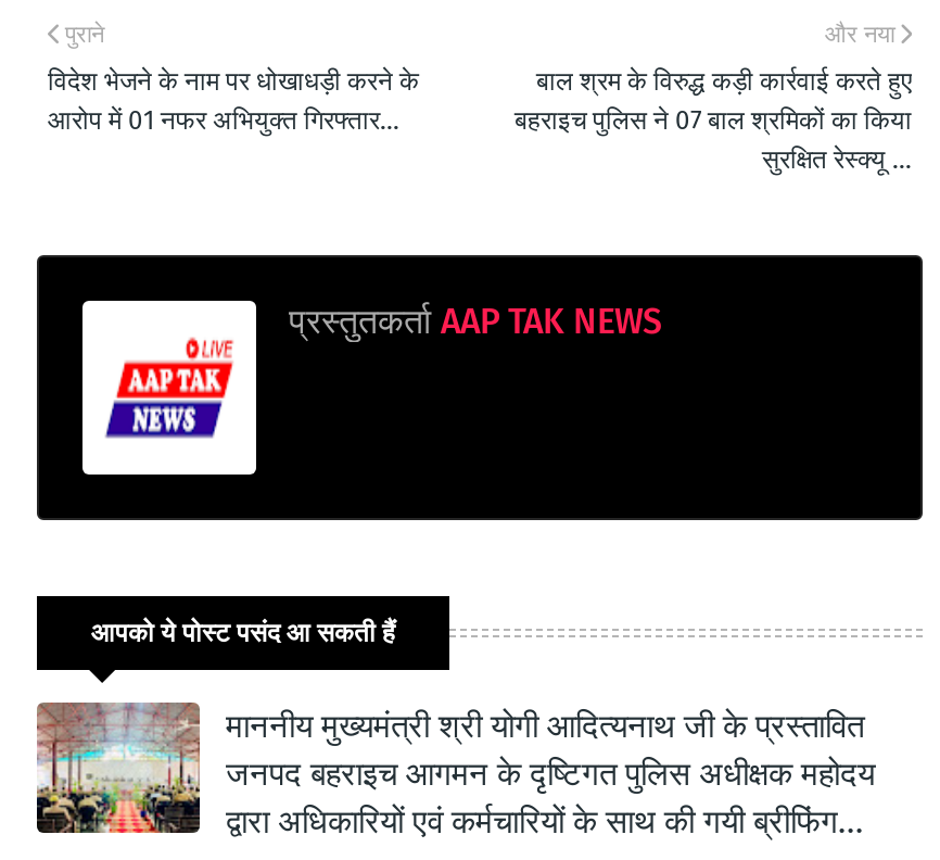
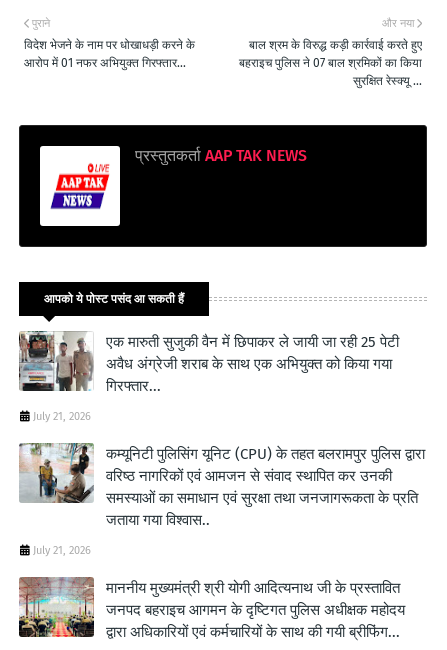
none -> [19,331,425,557] [image] | एक मारुती सुजुकी वैन में छिपाकर ले जायी जा रही 25 पेटी | अवैध अंग्रेजी शराब के साथ एक अभियुक्त को किया गया | गिरफ्तार... | July 21, 2026 | कम्यूनिटी पुलिसिंग यूनिट (CPU) के तहत बलरामपुर पुलिस द्वारा | वरिष्ठ नागरिकों एवं आमजन से संवाद स्थापित कर उनकी | समस्याओं का समाधान एवं सुरक्षा तथा जनजागरूकता के प्रति | जताया गया विश्वास.. | July 21, 2026
none -> [19,442,92,504] [image]

